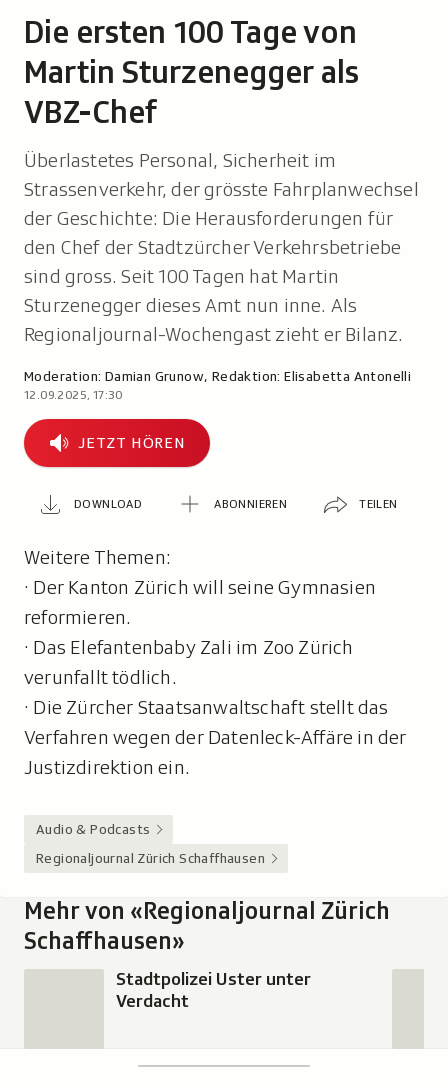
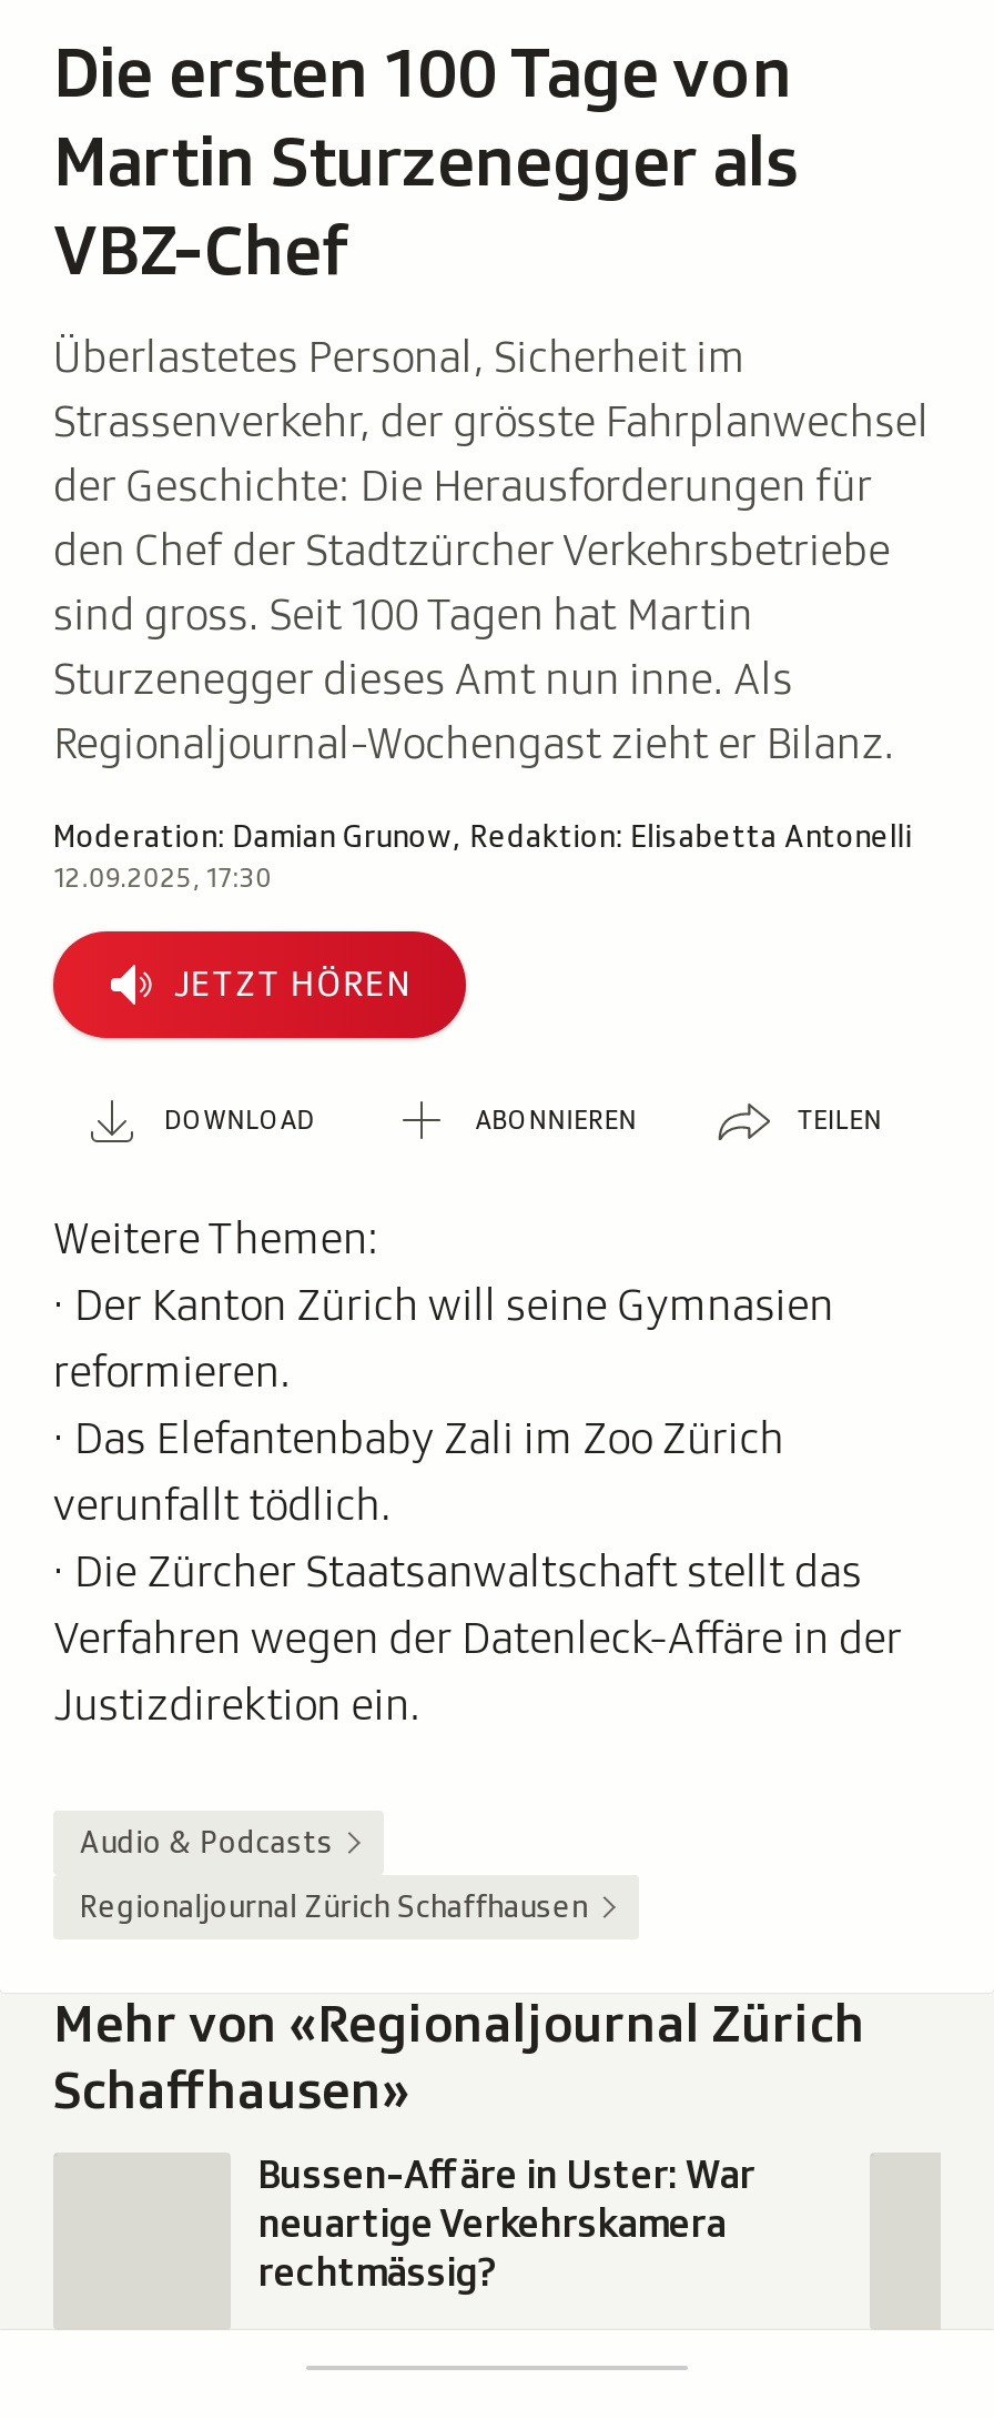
[116,968,311,1013] Stadtpolizei Uster unter | Verdacht -> [257,2150,754,2299] Bussen-Affäre in Uster: War | neuartige Verkehrskamera | rechtmässig?

